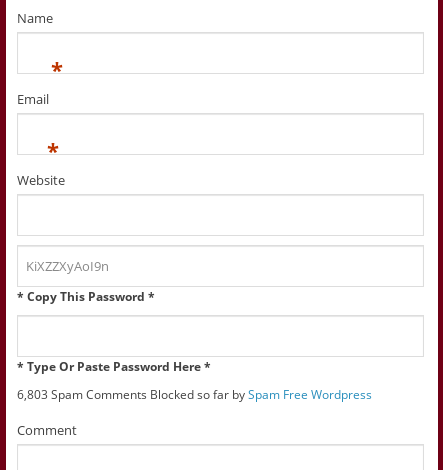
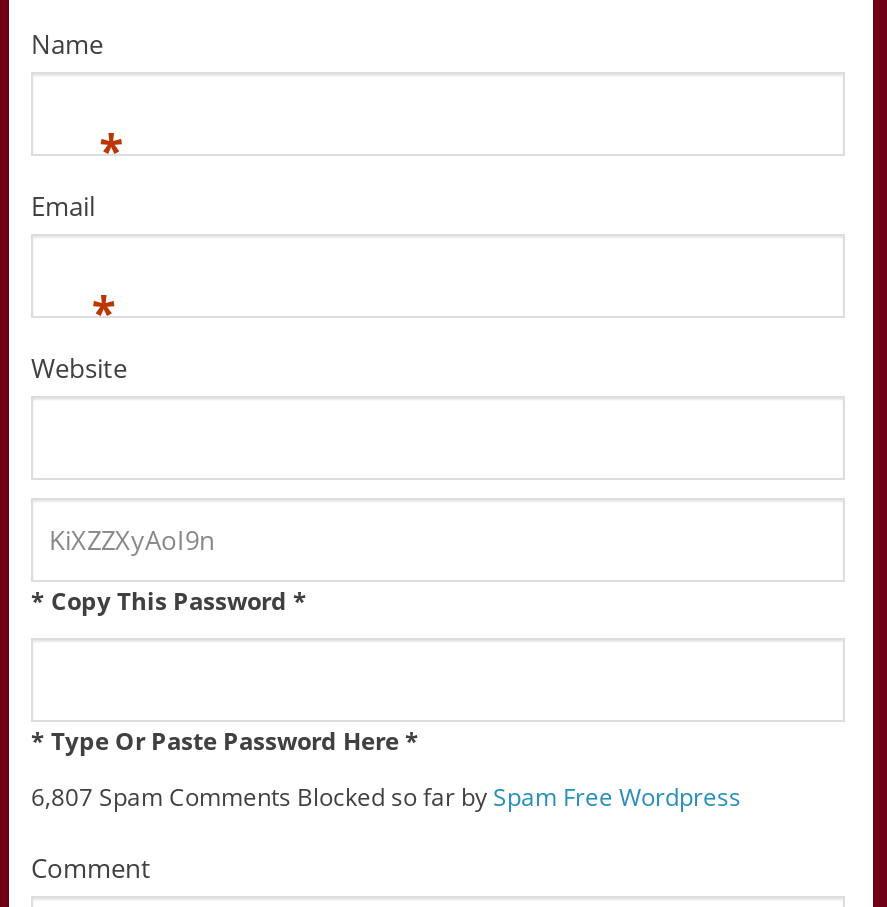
[17,386,372,403] 6,803 Spam Comments Blocked so far by Spam Free Wordpress -> [31,781,741,815] 6,807 Spam Comments Blocked so far by Spam Free Wordpress

